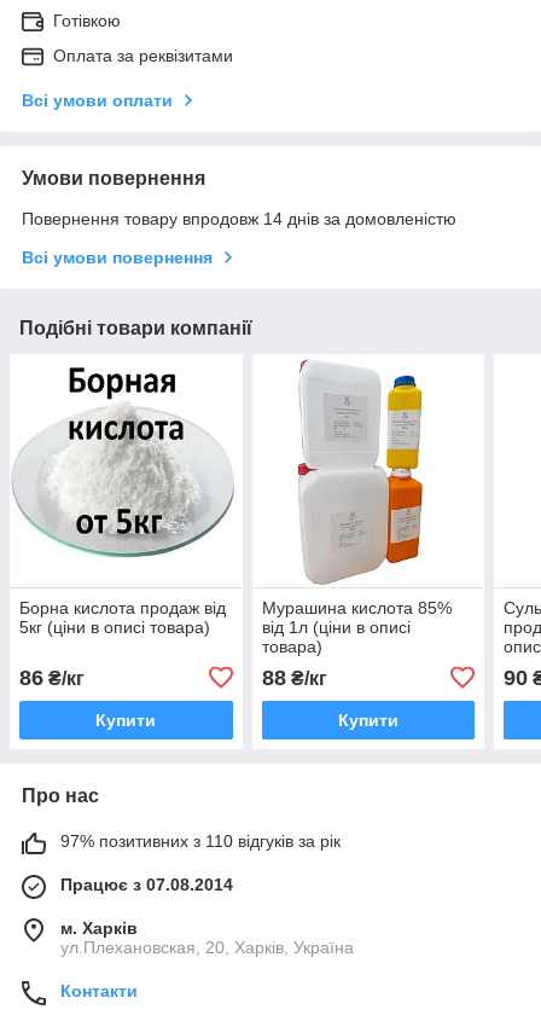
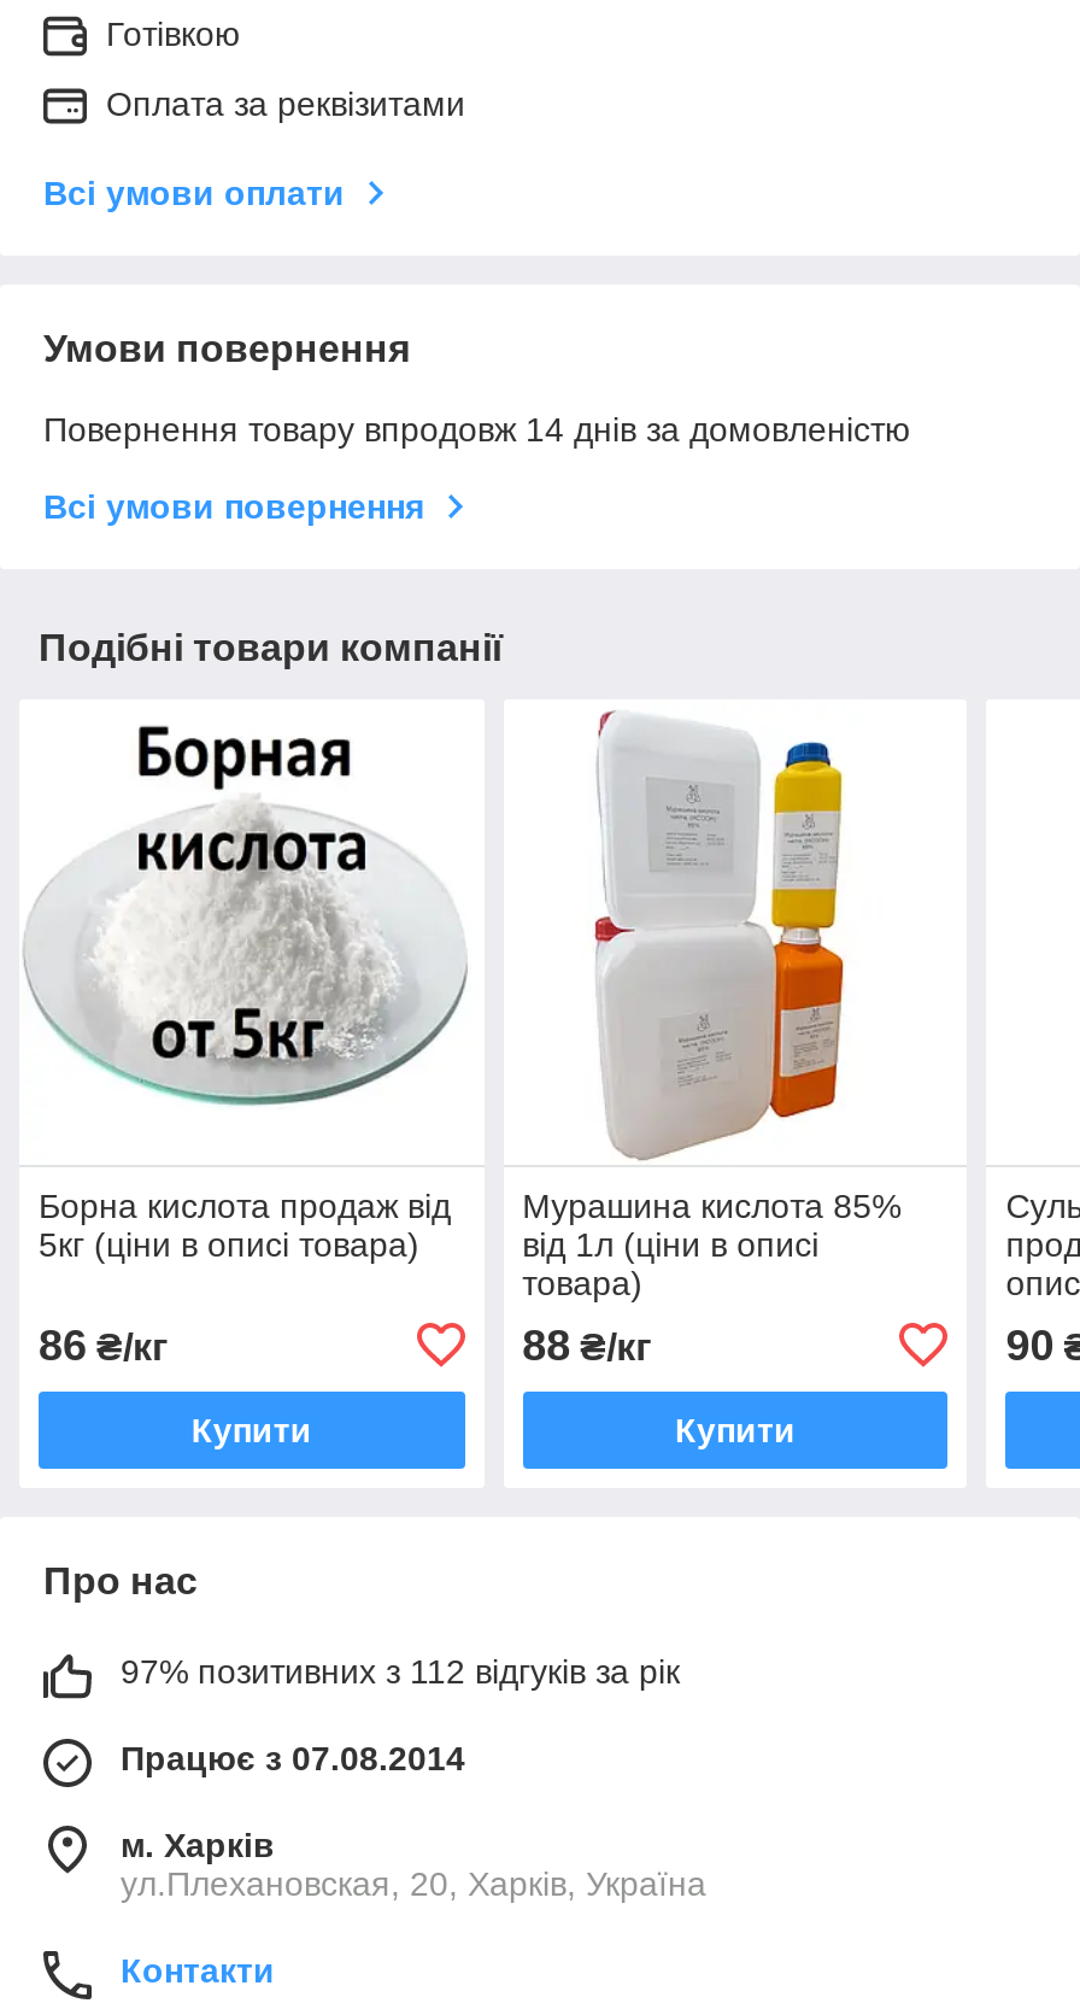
[60,831,341,850] 97% позитивних з 110 відгуків за рік -> [121,1652,680,1690] 97% позитивних з 112 відгуків за рік

